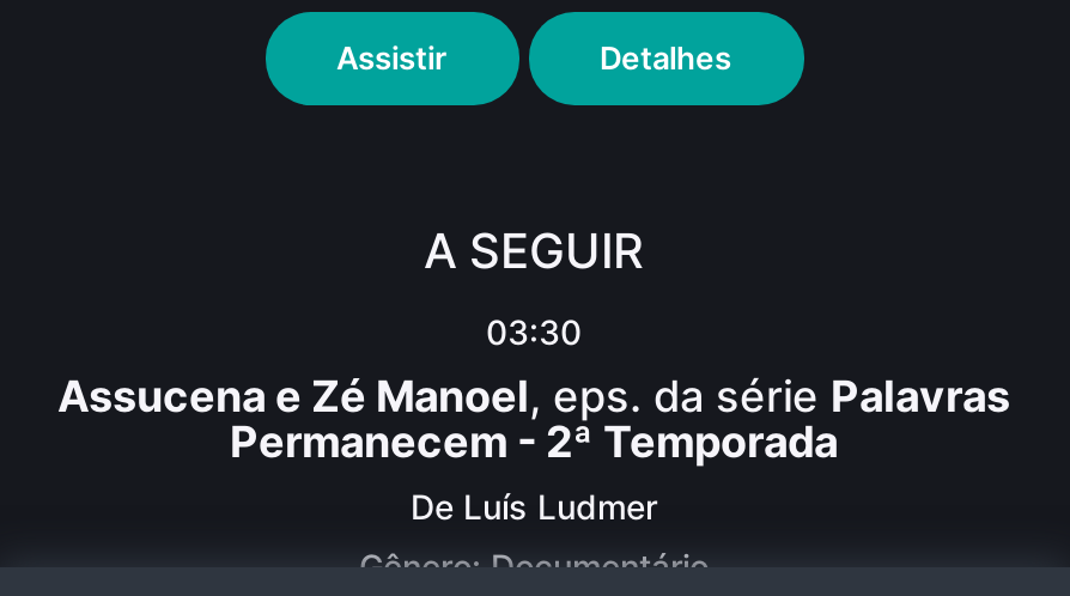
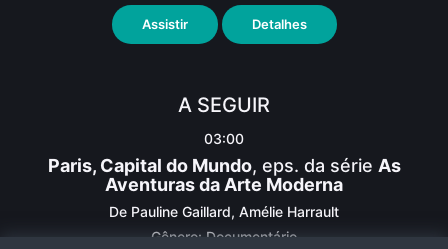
[57,311,1010,526] 03:30 | Assucena e Zé Manoel, eps. da série Palavras | Permanecem - 2ª Temporada | De Luís Ludmer -> [47,130,400,220] 03:00 | Paris, Capital do Mundo, eps. da série As | Aventuras da Arte Moderna | De Pauline Gaillard, Amélie Harrault

